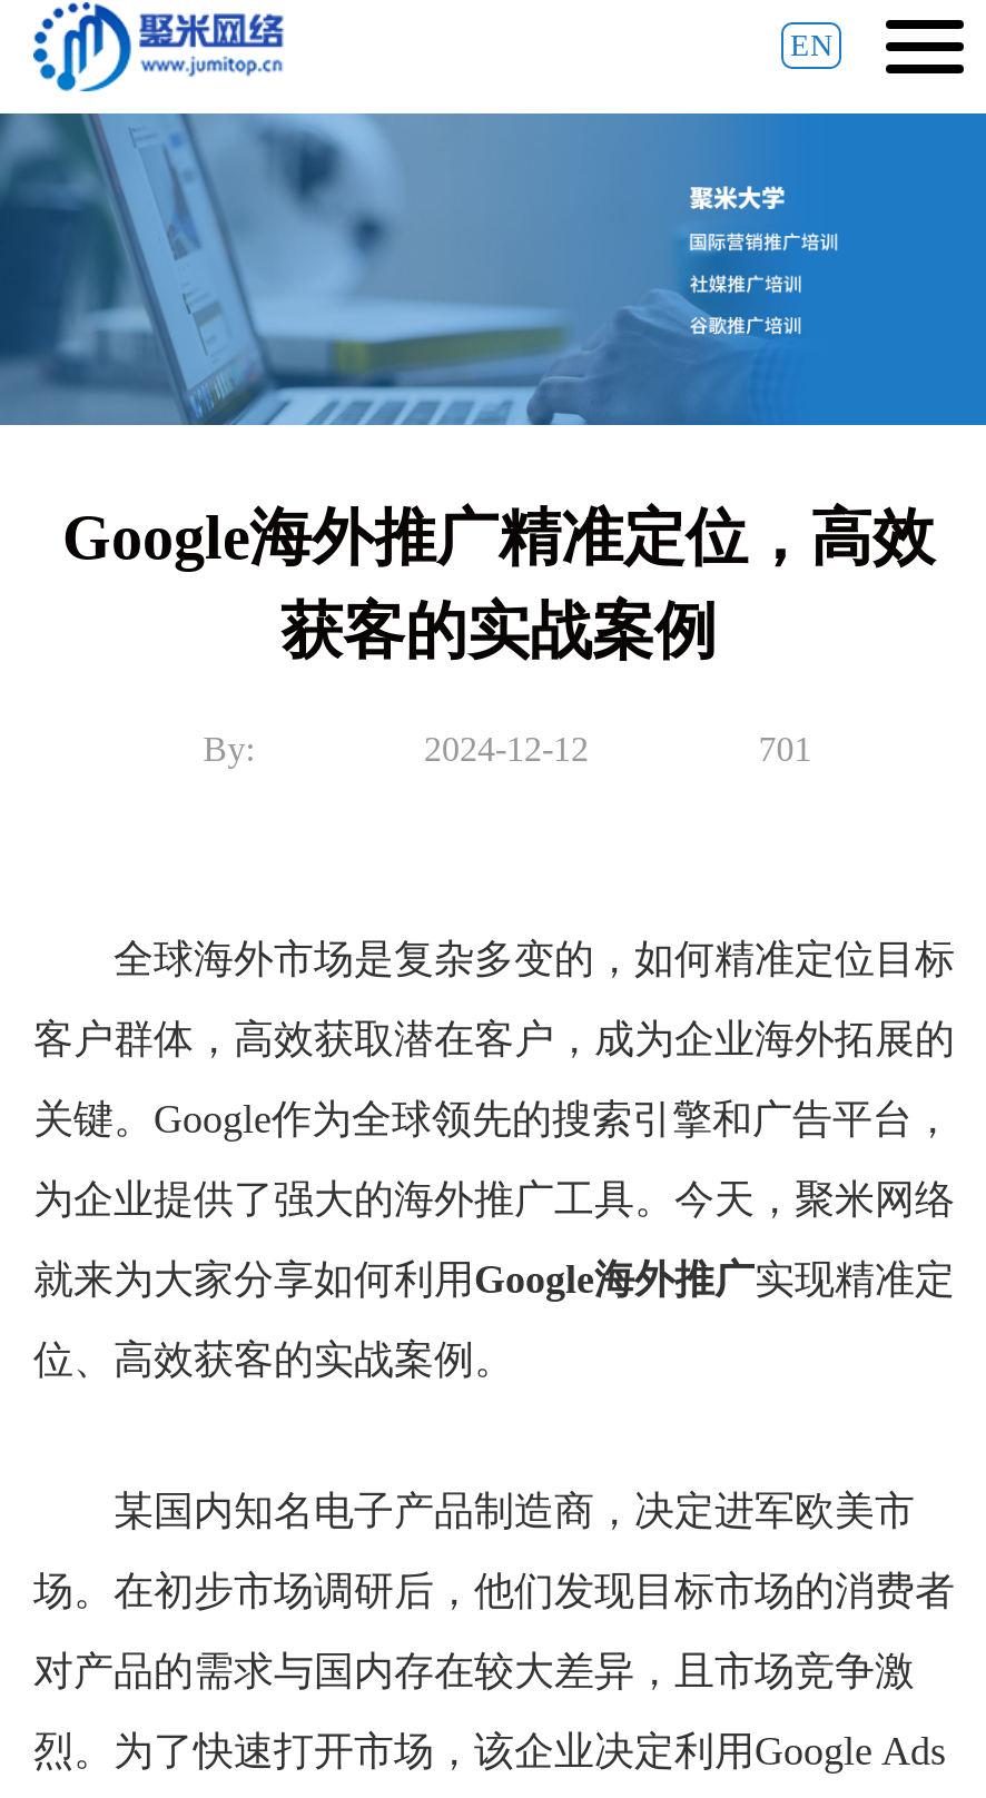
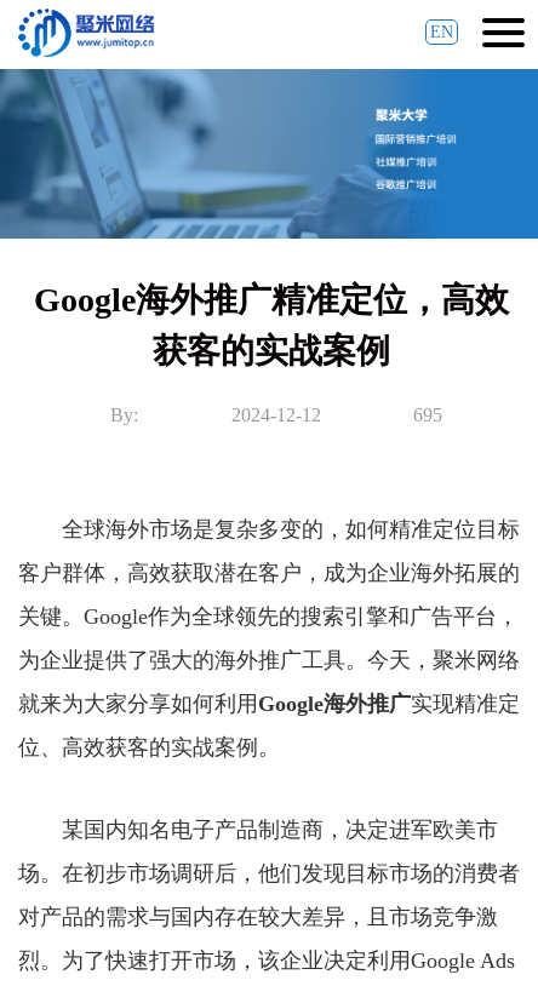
[759,730,812,768] 701 -> [413,405,442,425] 695

